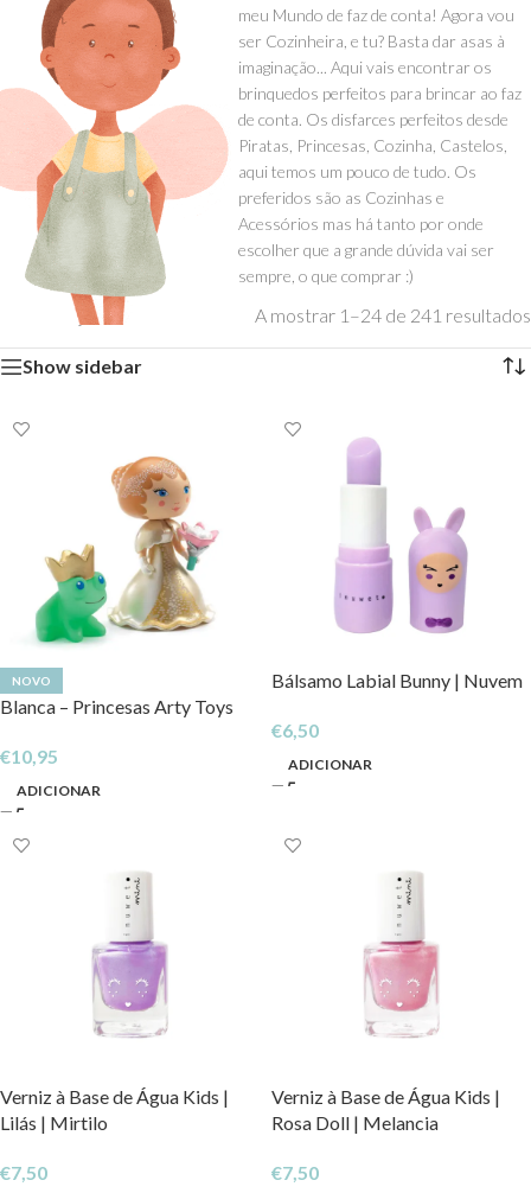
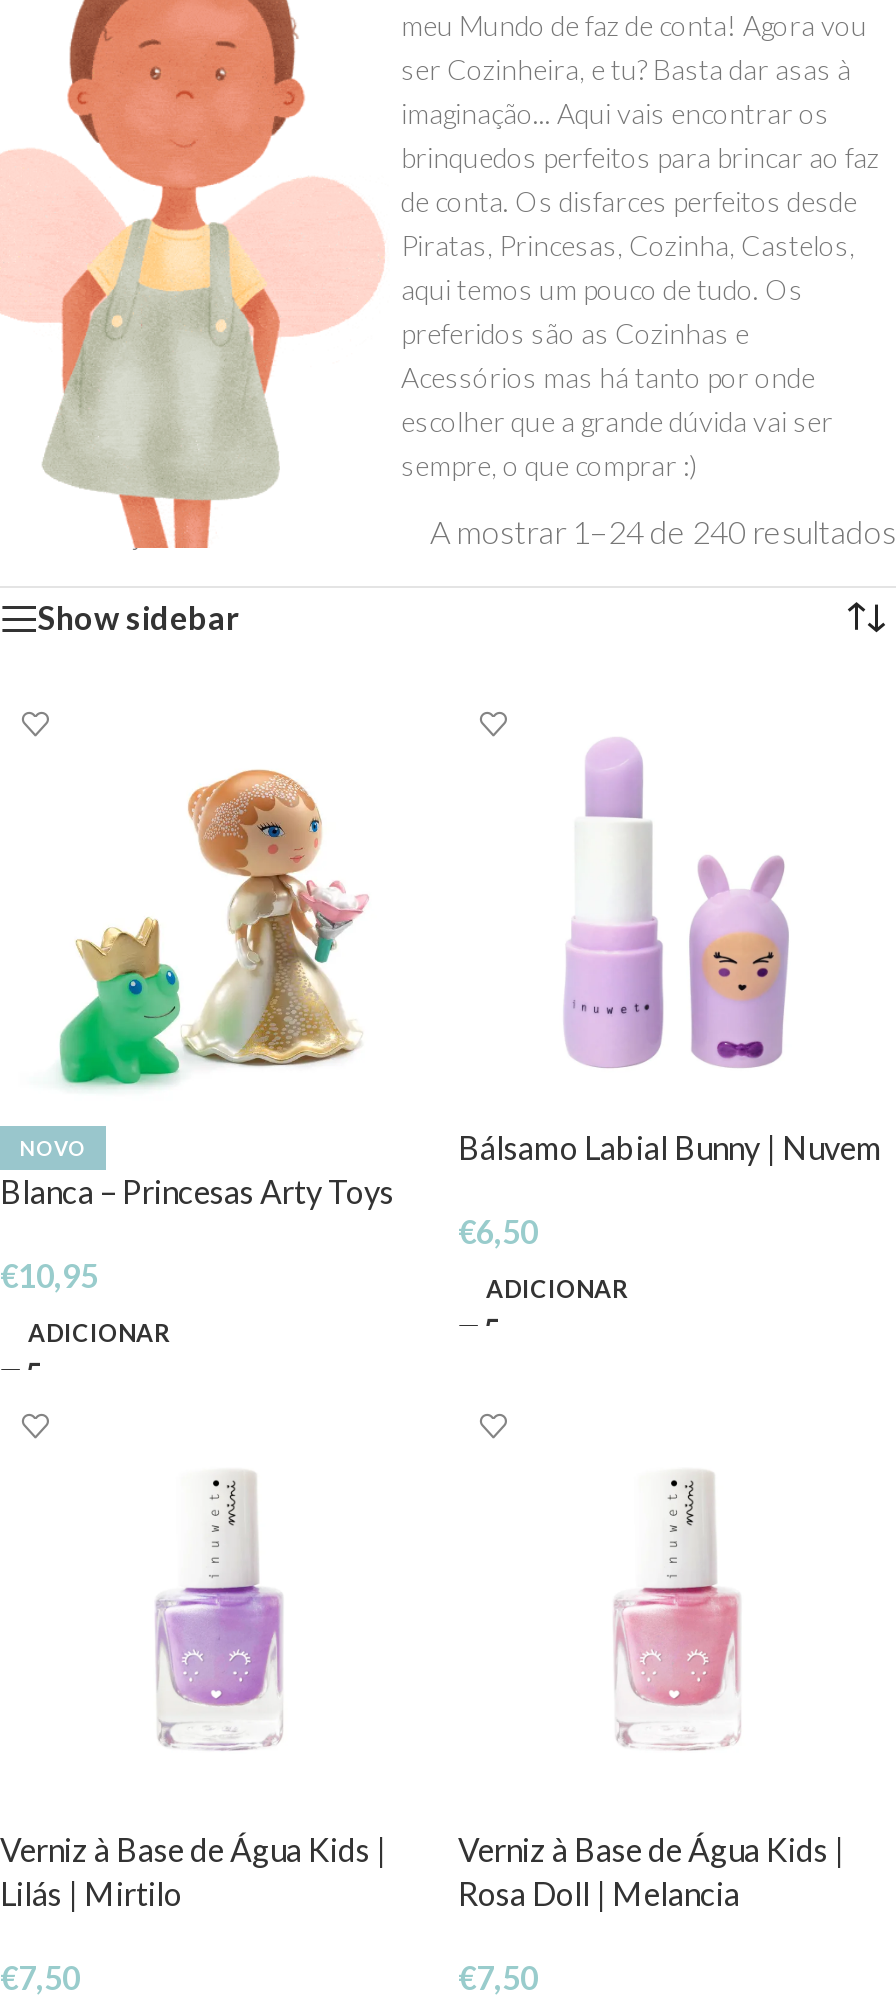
[255,304,531,326] A mostrar 1–24 de 241 resultados -> [430,512,896,550] A mostrar 1–24 de 240 resultados

